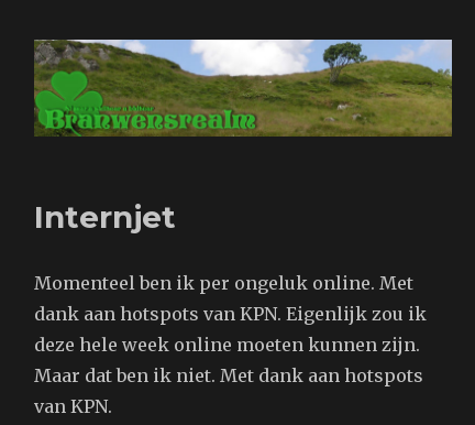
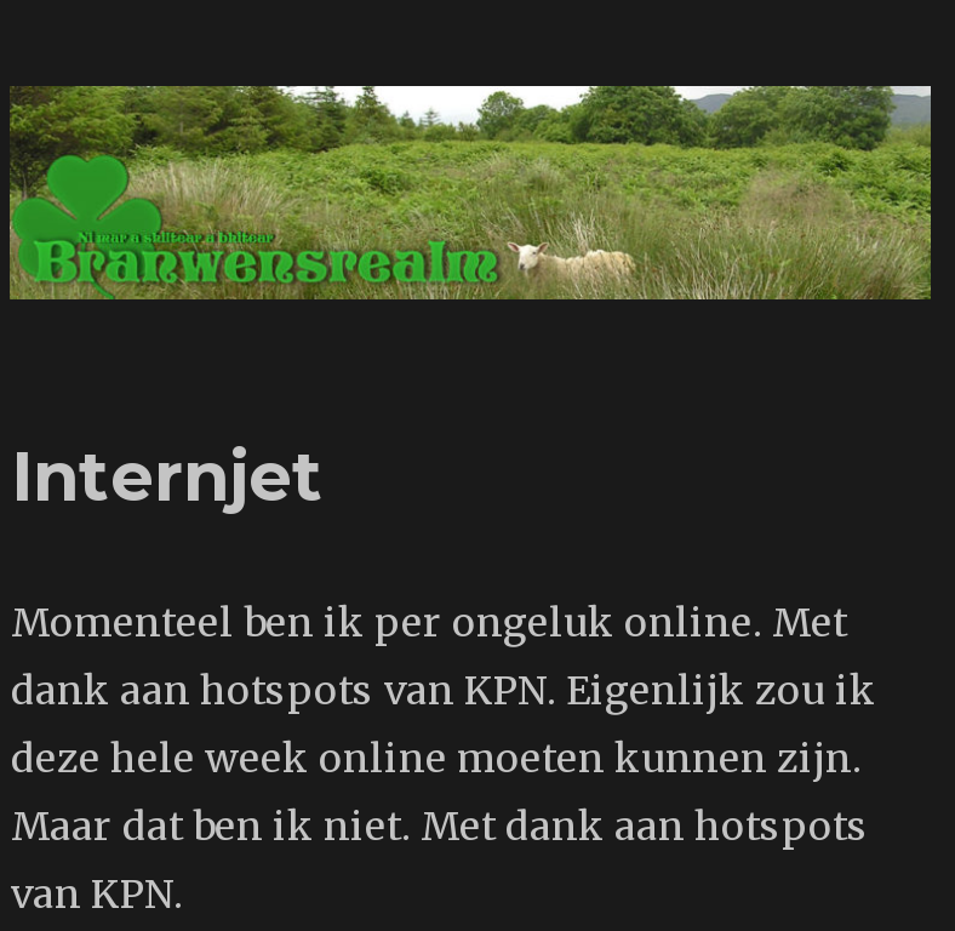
[34,39,453,135] [image] -> [10,84,933,302] [image]

